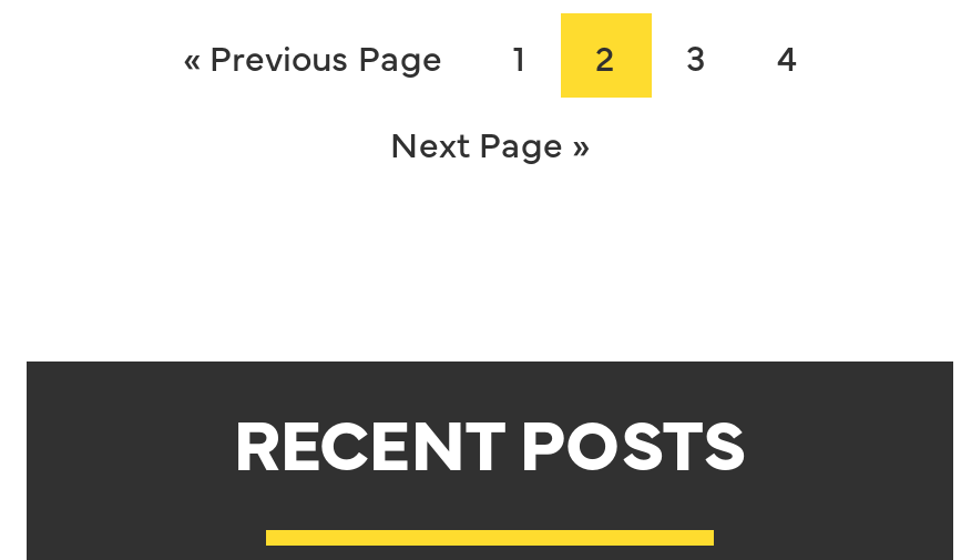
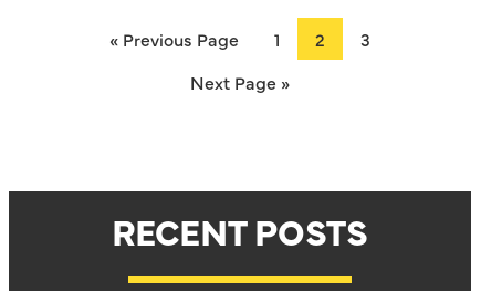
[777,32,797,81] 4 -> none

